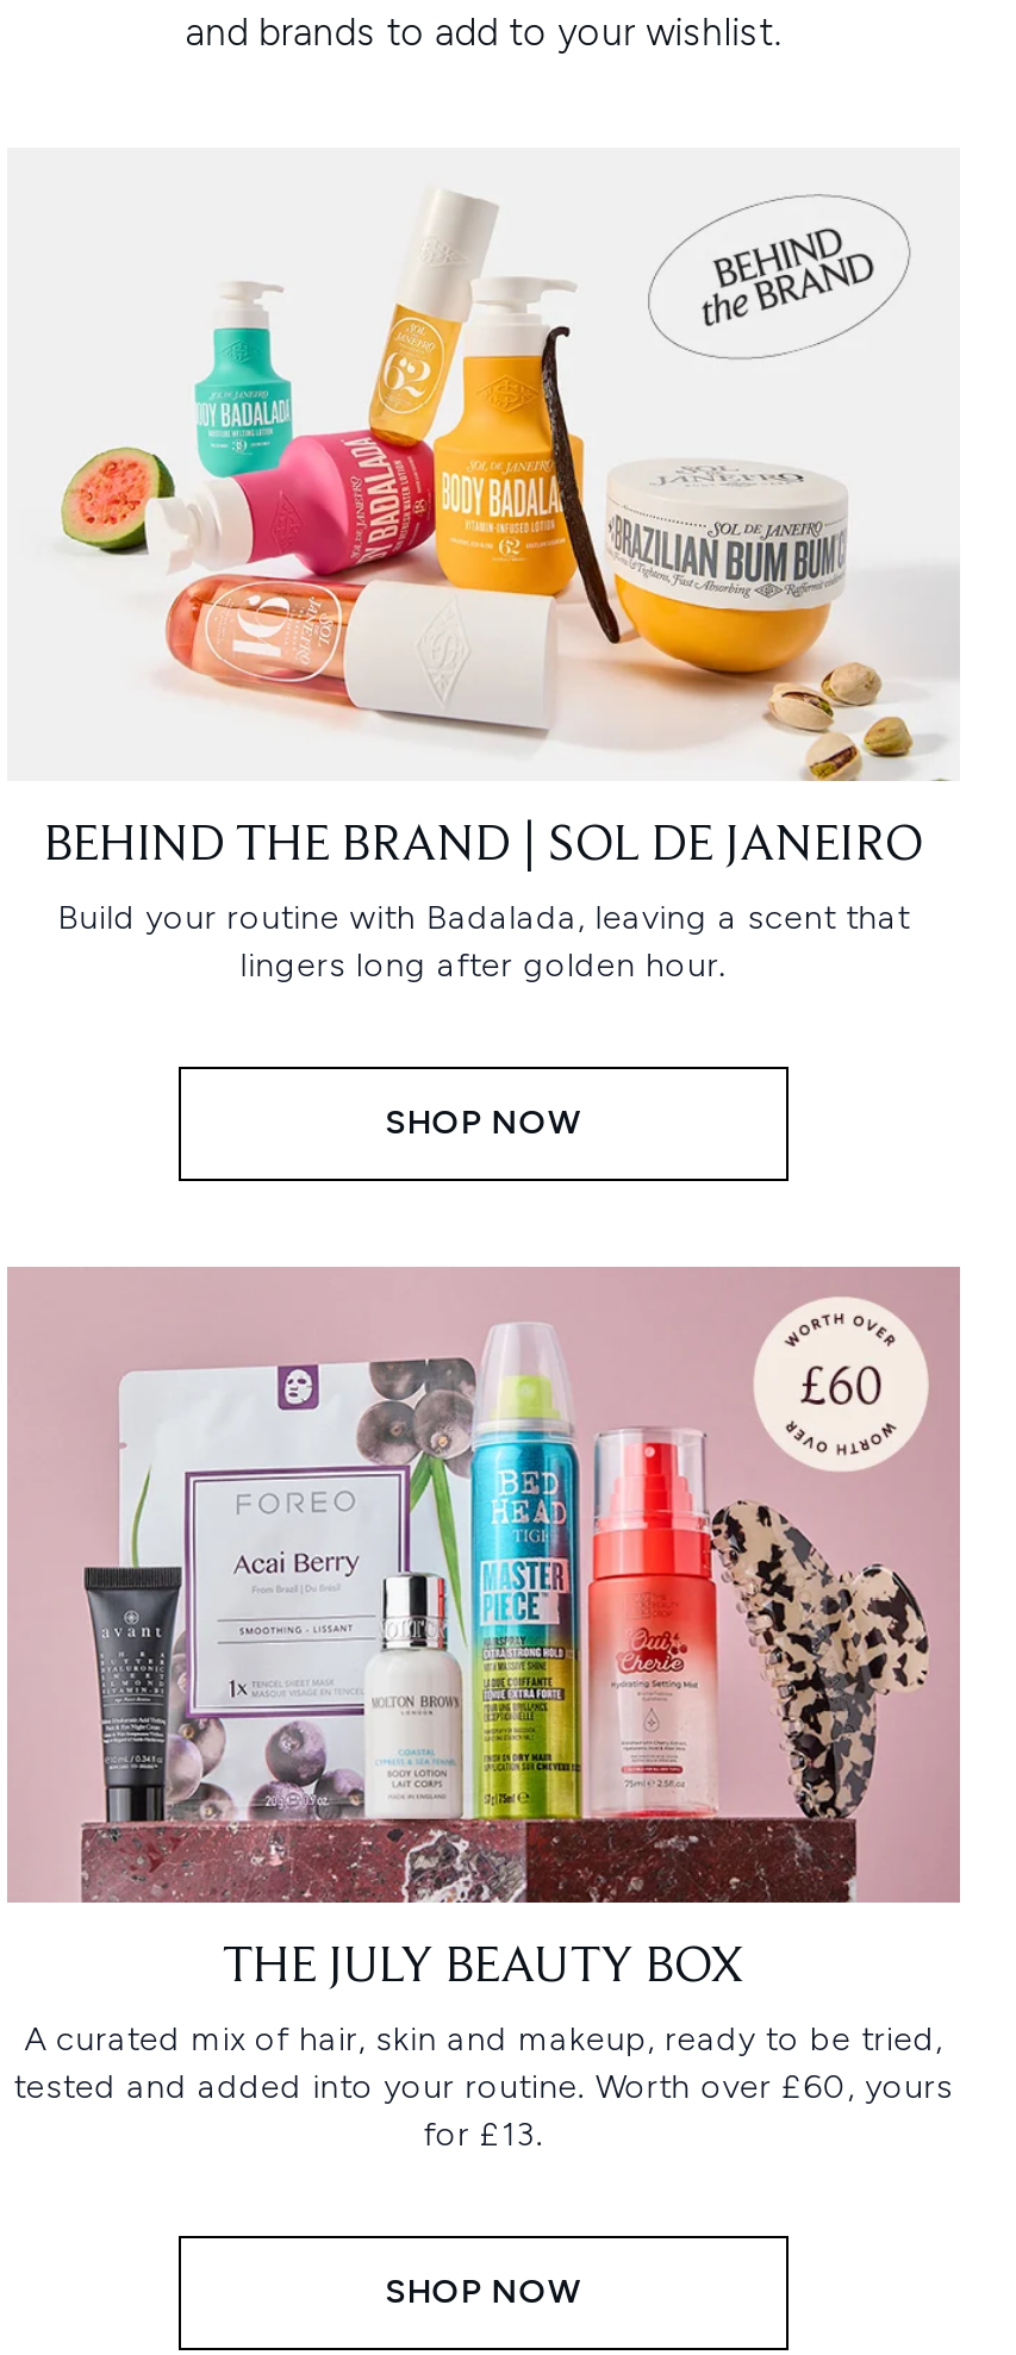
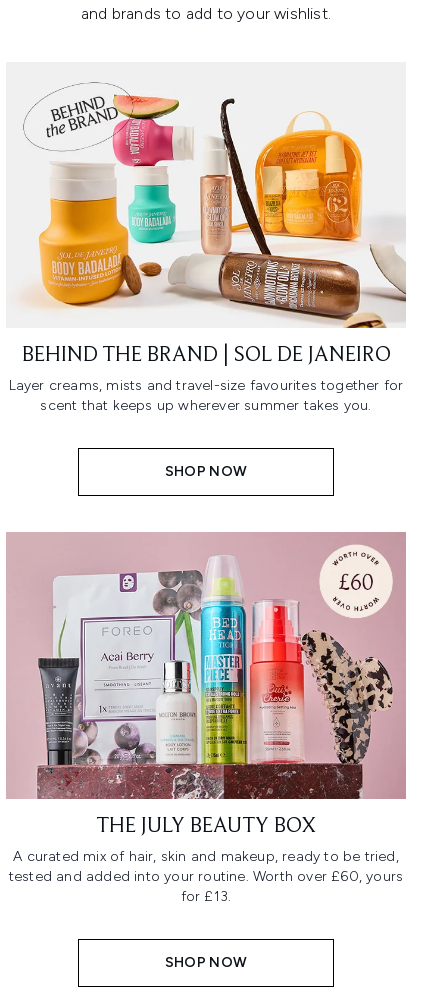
[60,193,960,783] [image] -> [23,82,407,329] [image]
[57,898,910,986] Build your routine with Badalada, leaving a scent that | lingers long after golden hour. -> [9,377,403,414] Layer creams, mists and travel-size favourites together for | scent that keeps up wherever summer takes you.

